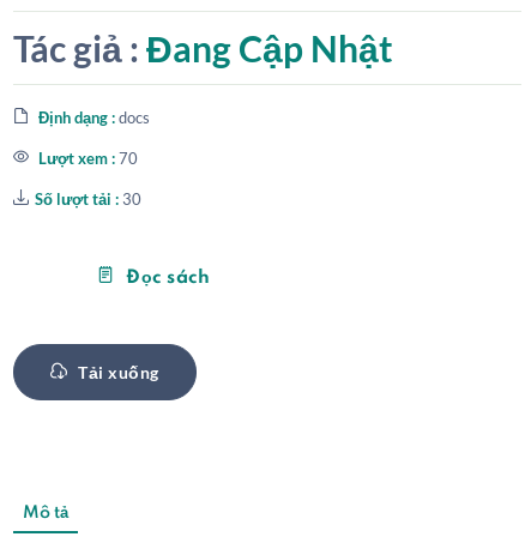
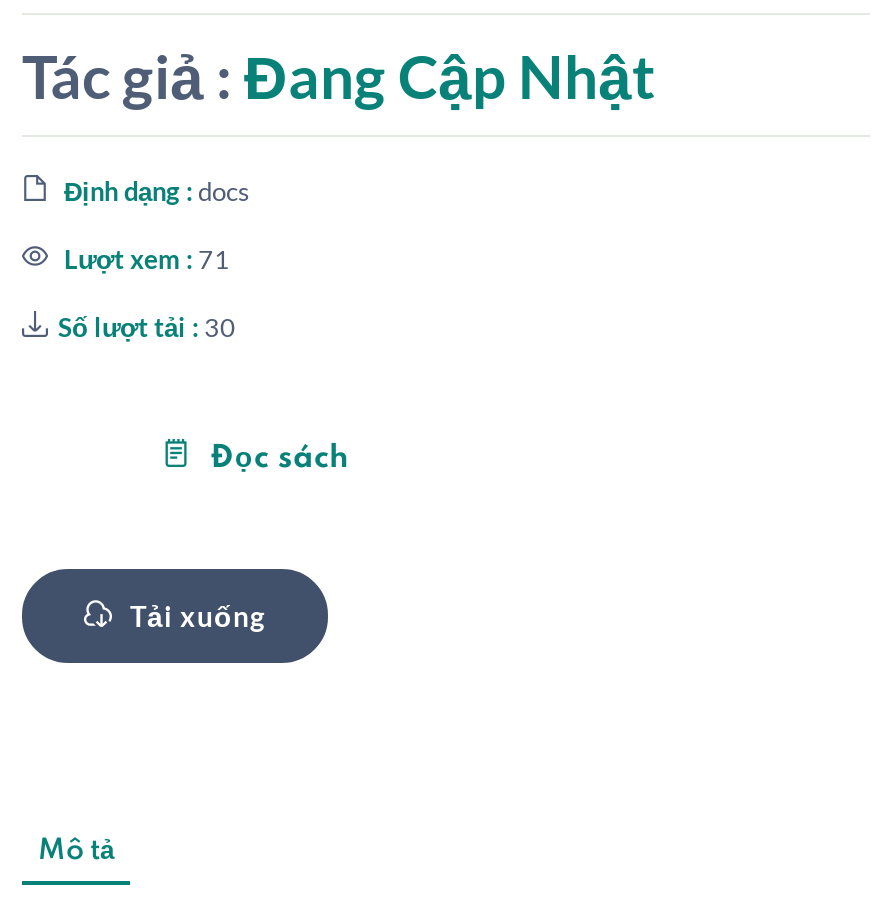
[38,149,138,168] Lượt xem : 70 -> [64,243,230,275] Lượt xem : 71

